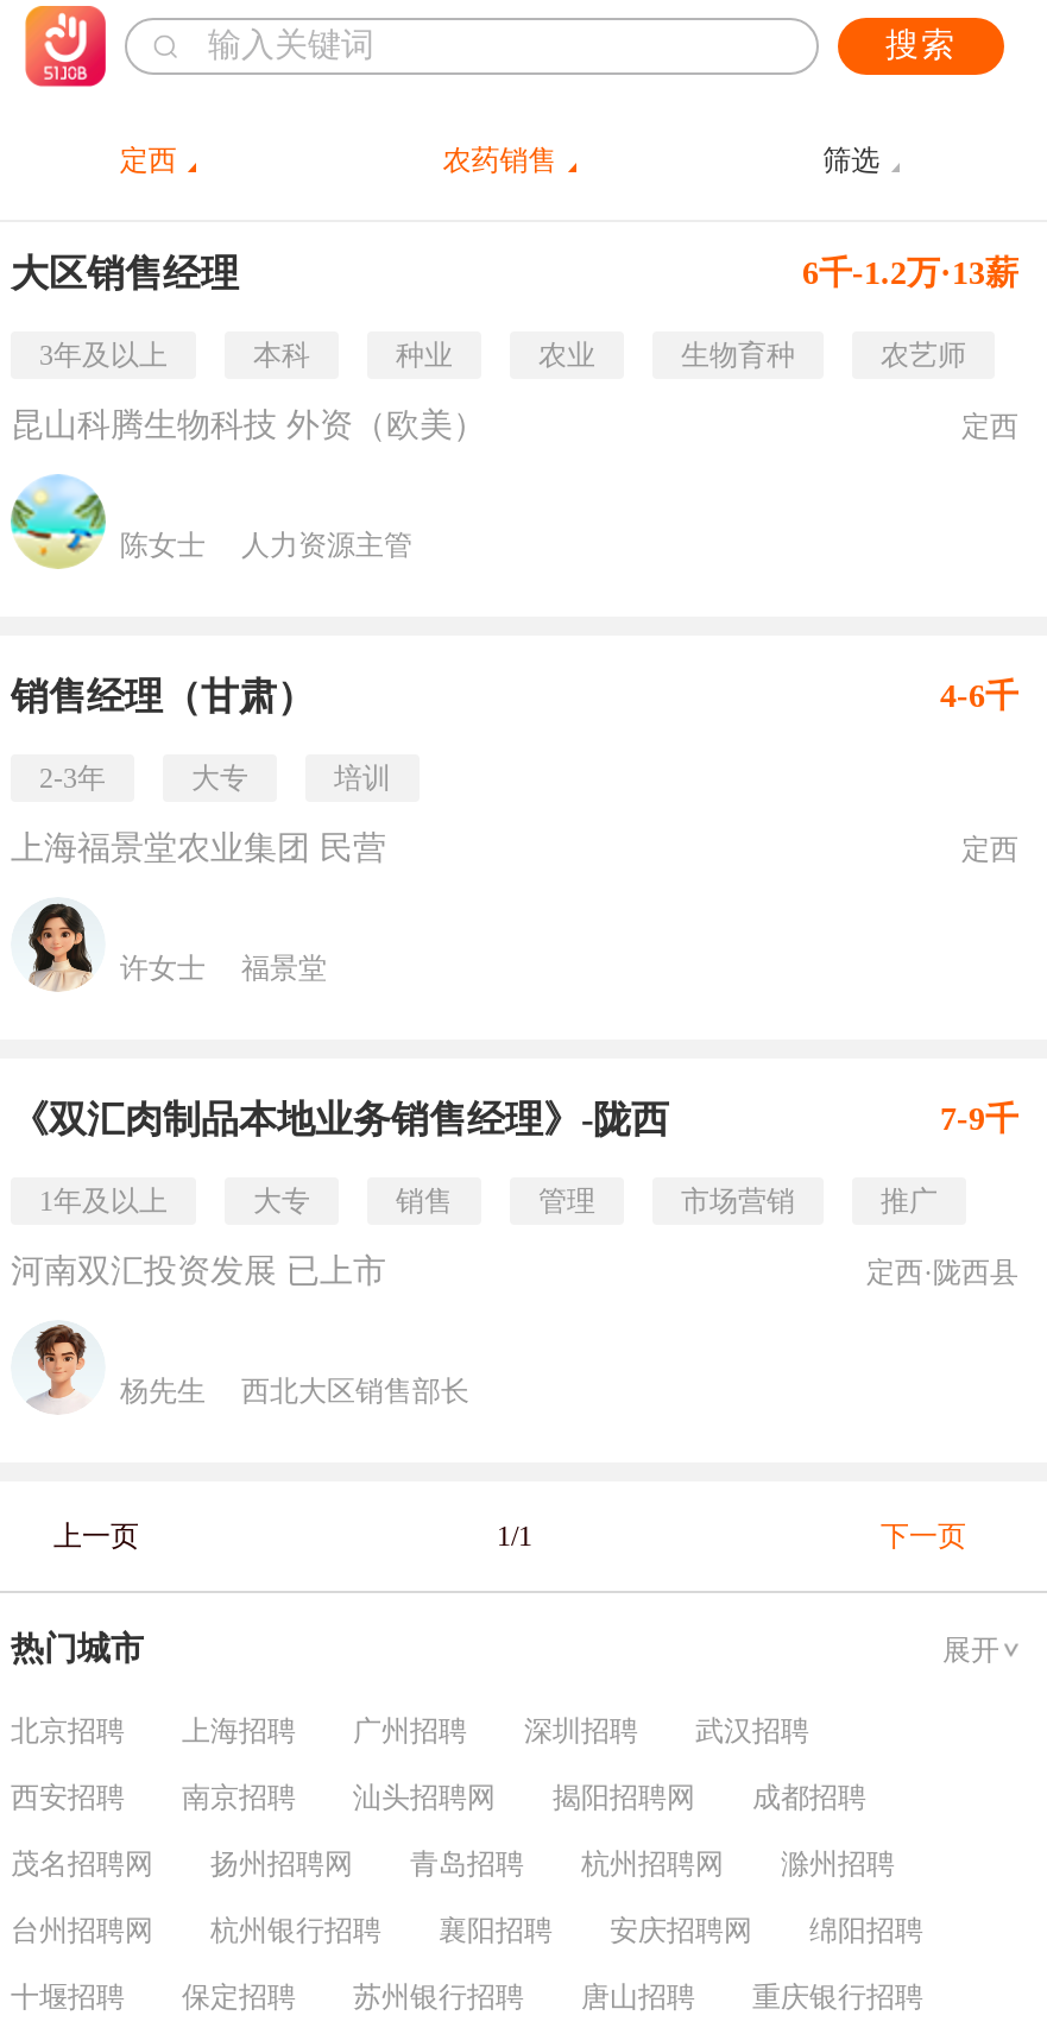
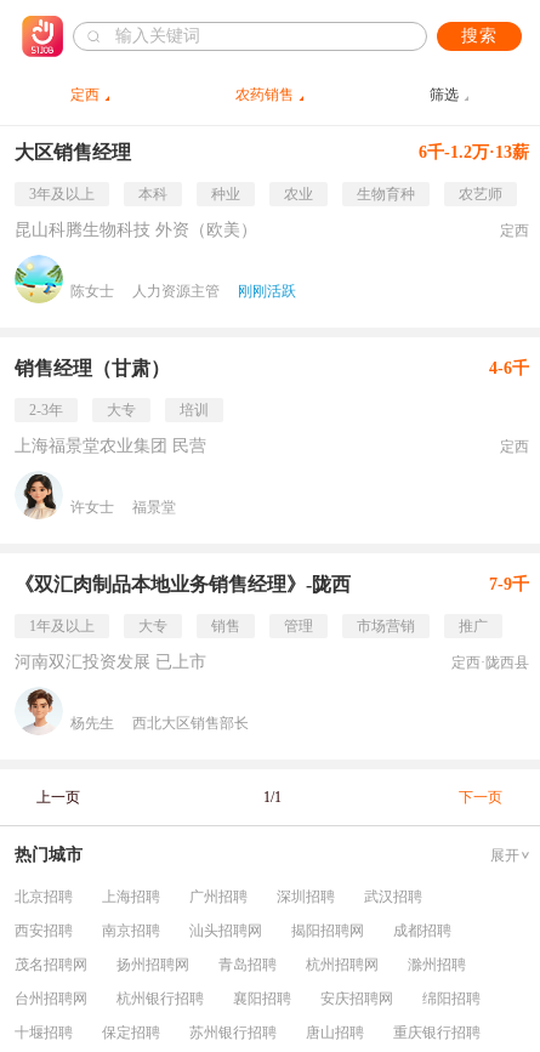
none -> [238,283,296,300] 刚刚活跃

